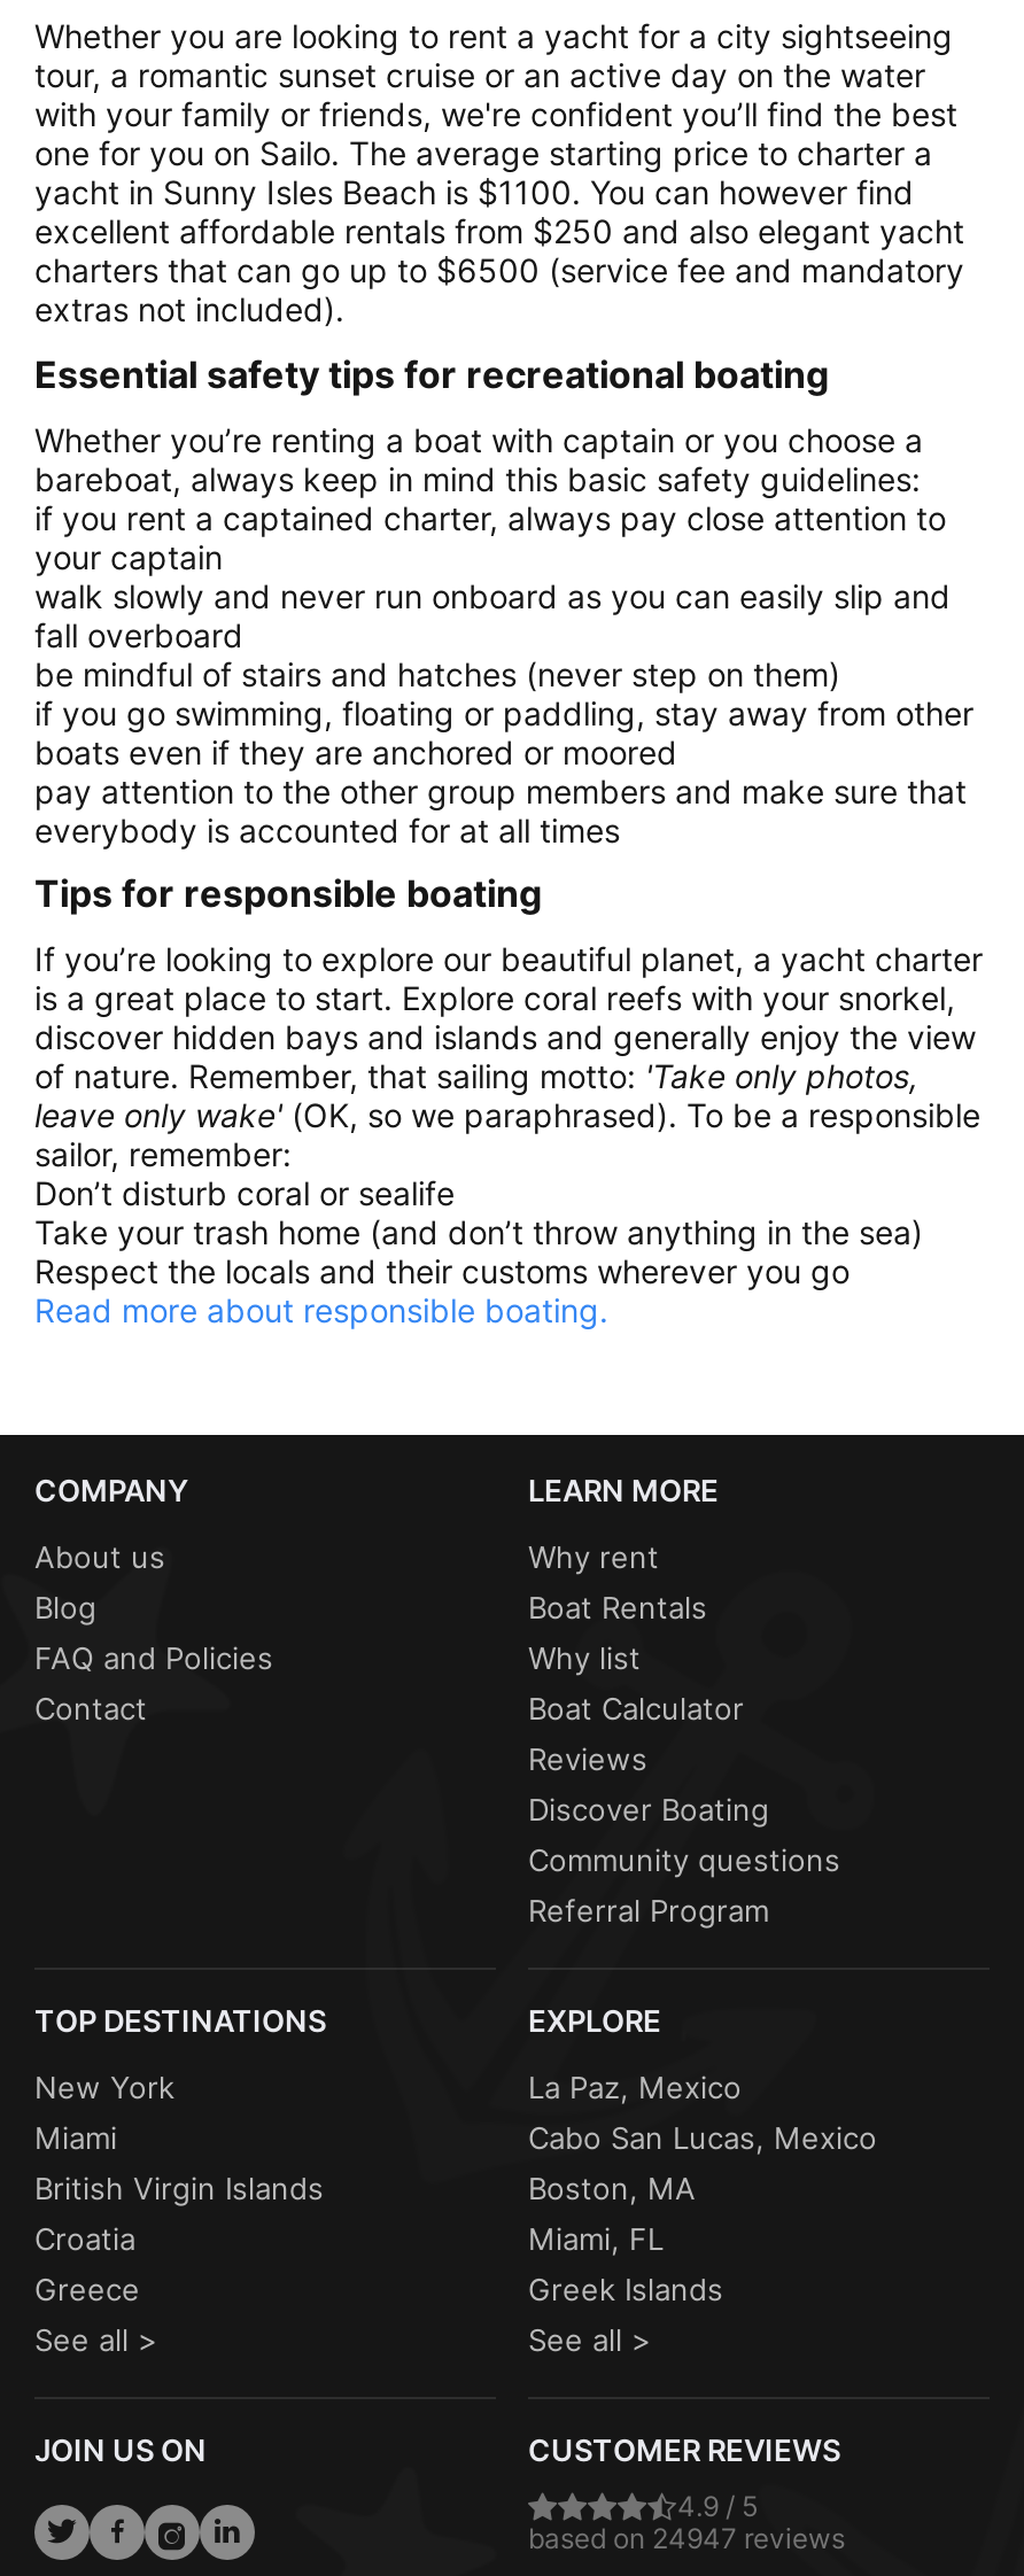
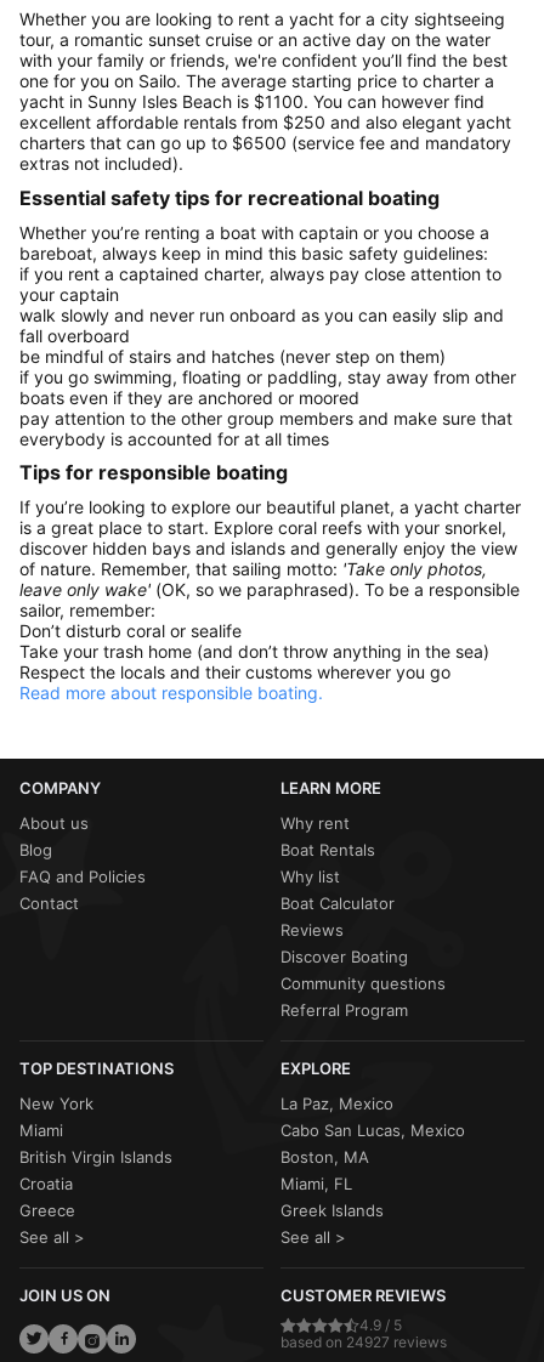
[528,2521,845,2556] based on 24947 reviews -> [280,1333,447,1351] based on 24927 reviews

